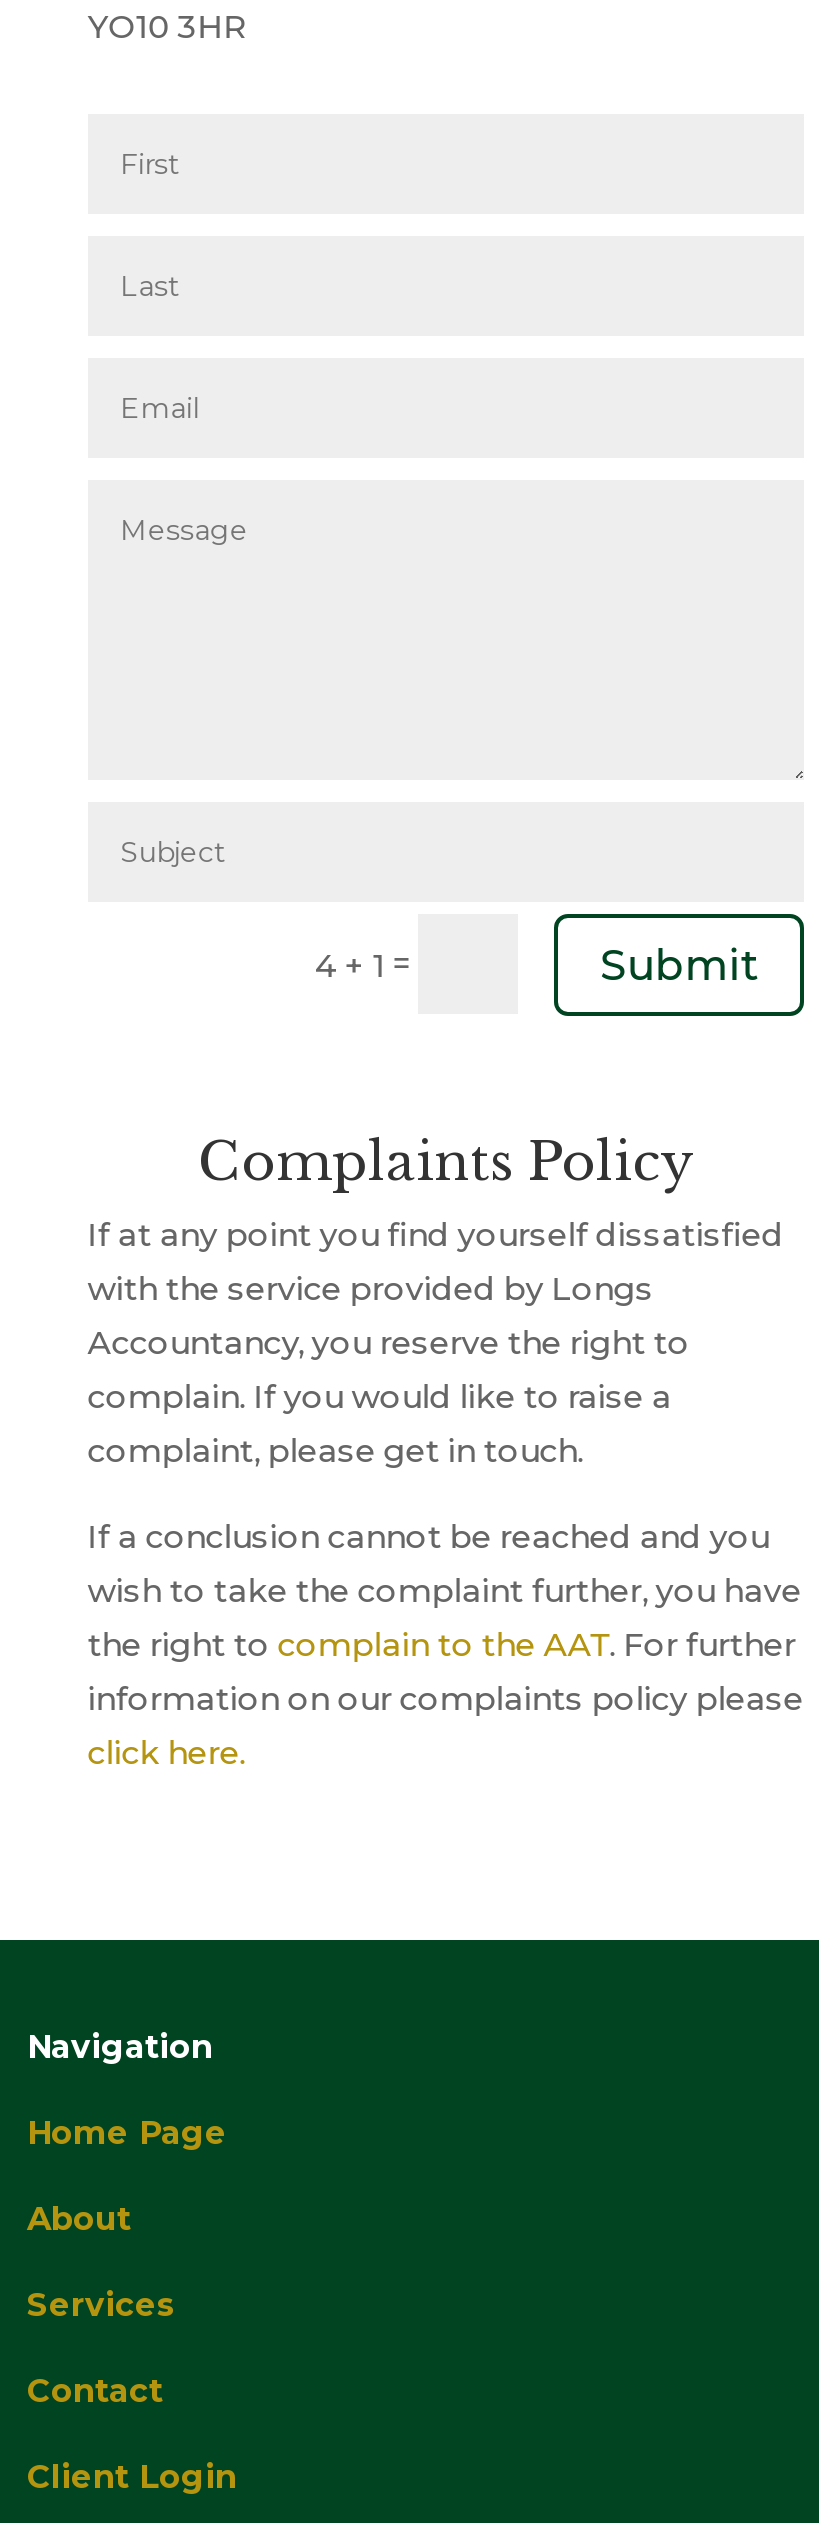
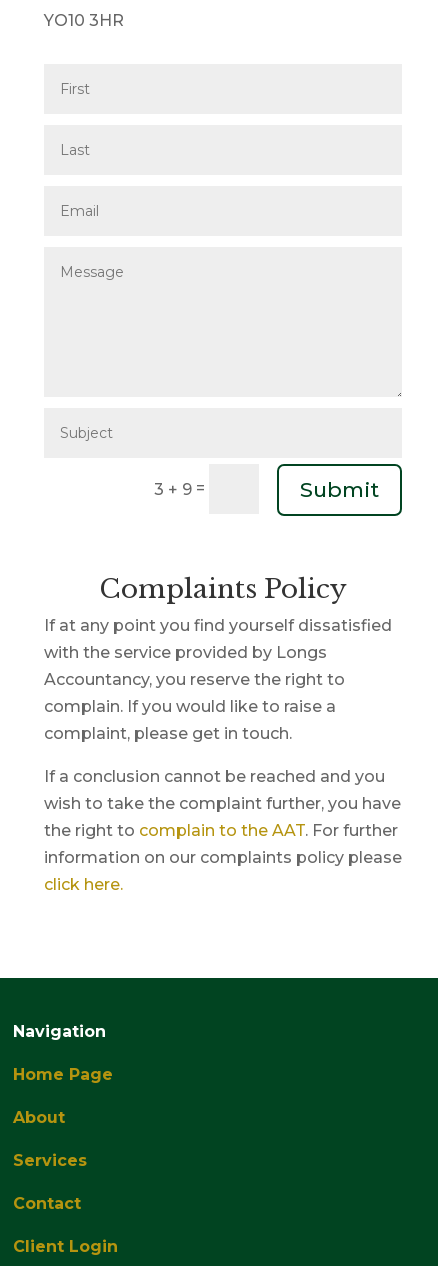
[314,944,418,984] 4 + 1 = -> [154,479,209,499] 3 + 9 =

